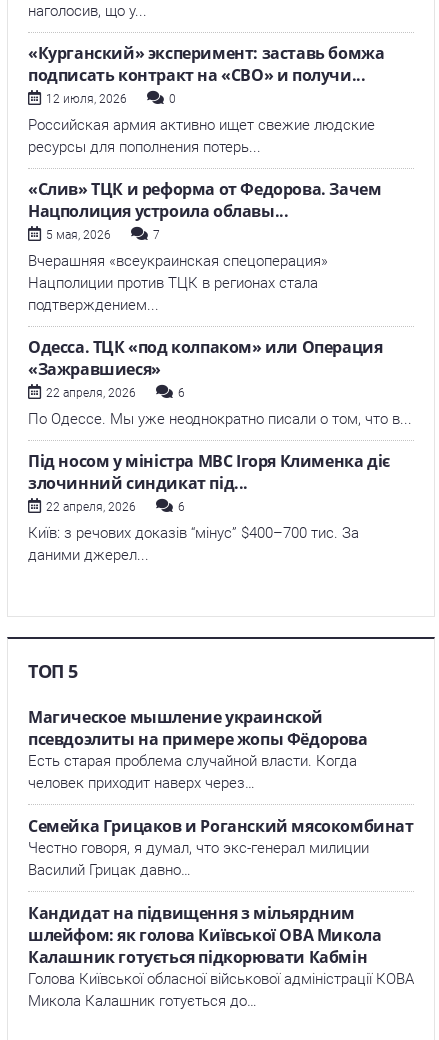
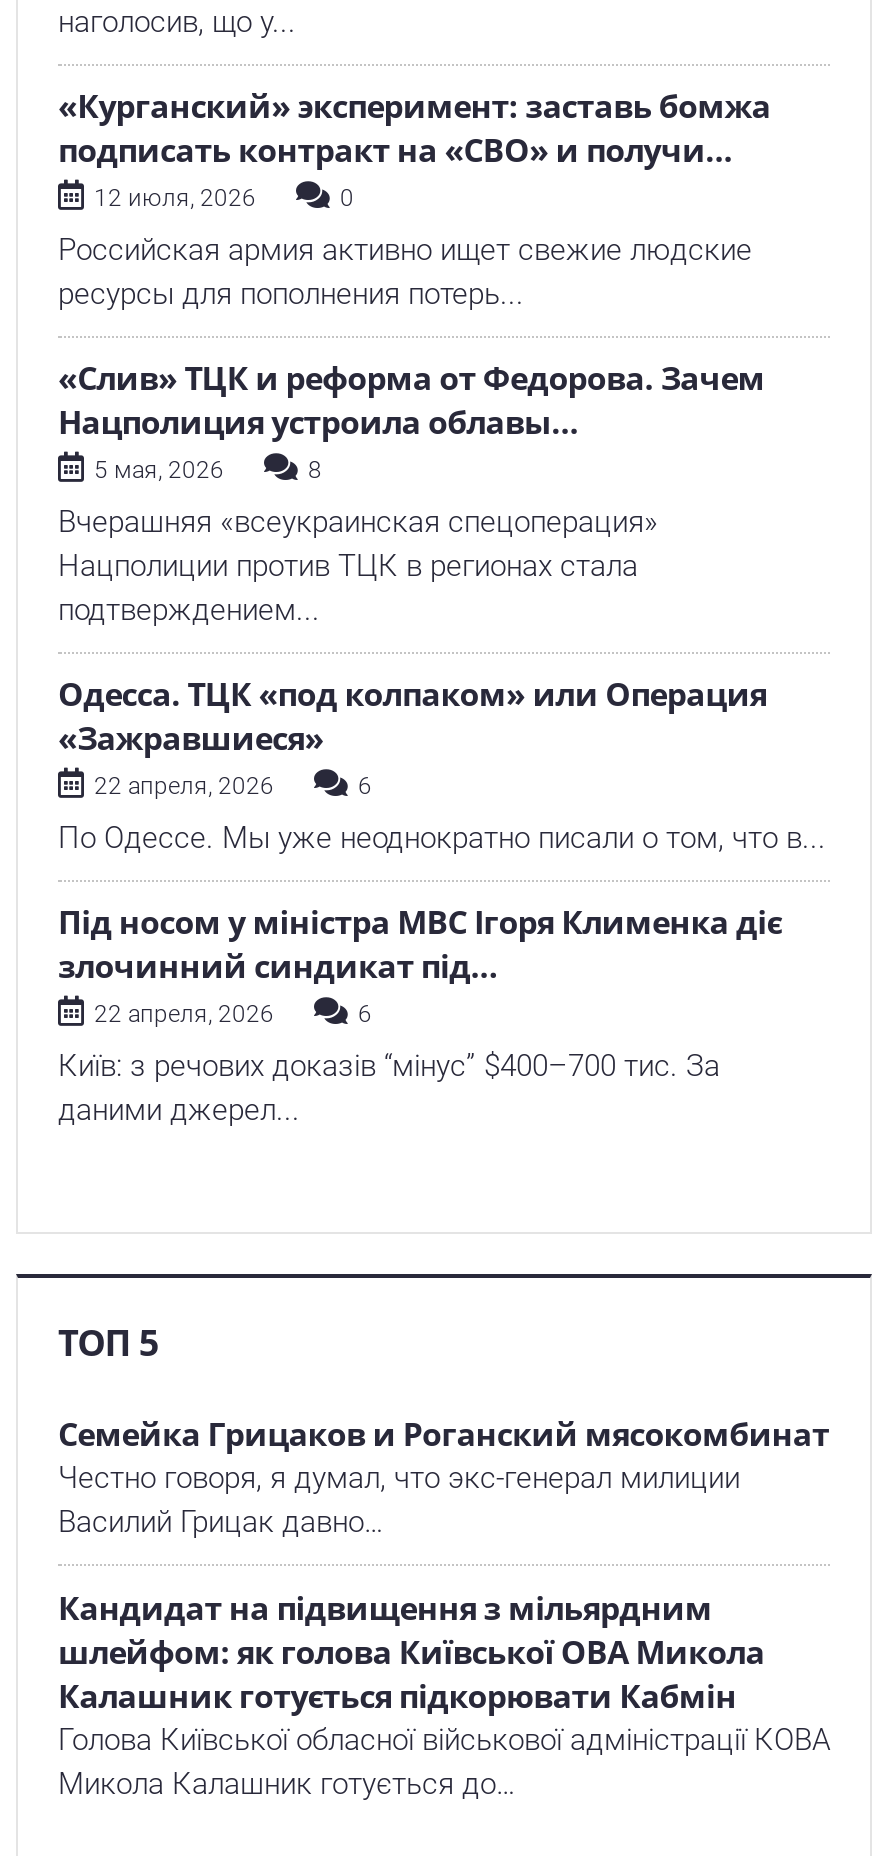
[153,228,160,242] 7 -> [308,456,322,484] 8
[28,706,368,792] Магическое мышление украинской | псевдоэлиты на примере жопы Фёдорова | Есть старая проблема случайной власти. Когда | человек приходит наверх через… -> none

